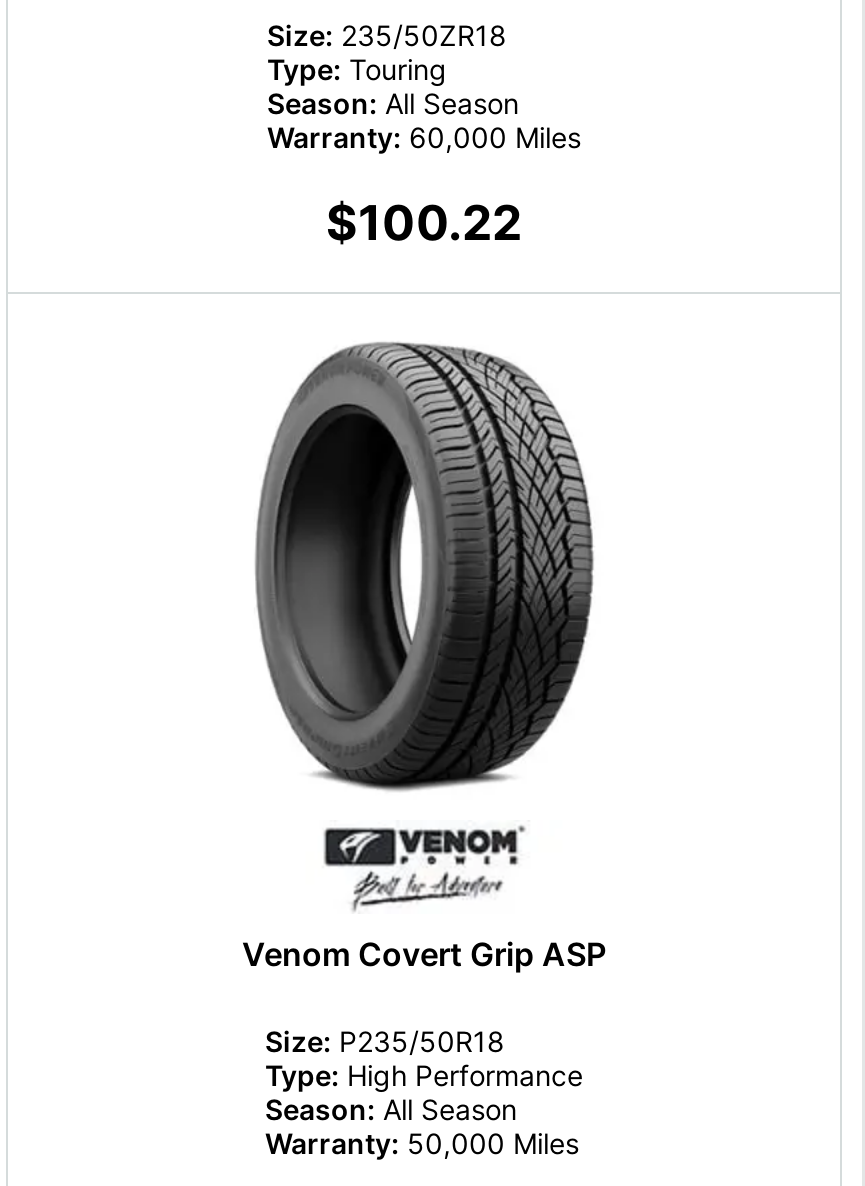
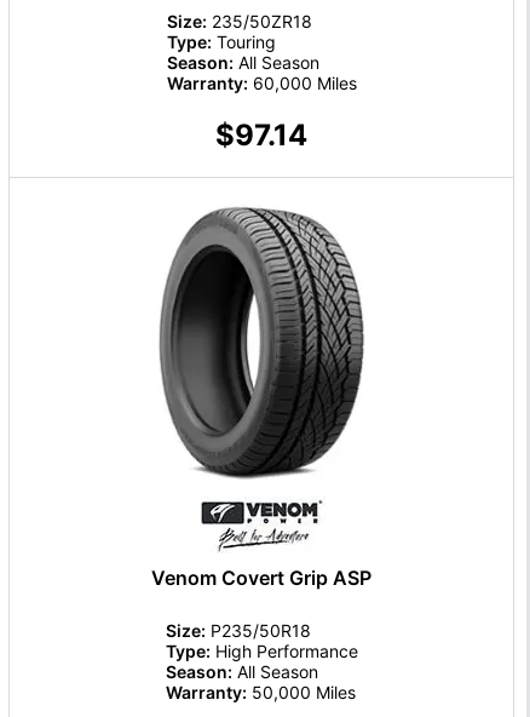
[326,194,522,252] $100.22 -> [215,117,307,153] $97.14

